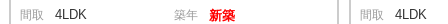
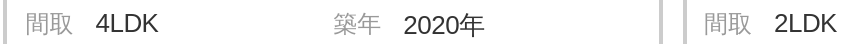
[209,8,235,23] 新築 -> [403,11,485,41] 2020年
[359,7,426,22] 間取 4LDK -> [704,9,838,39] 間取 2LDK

